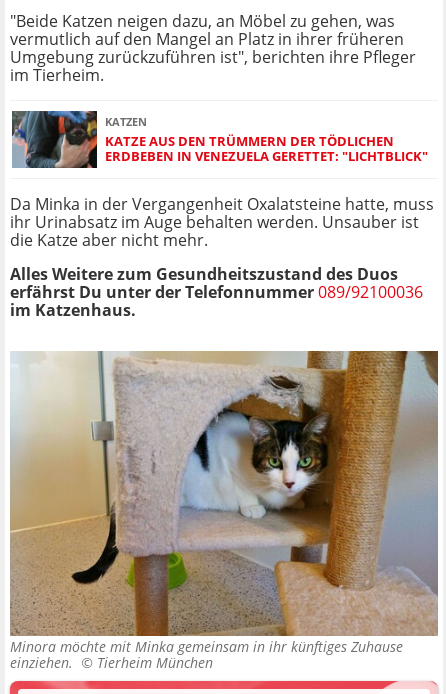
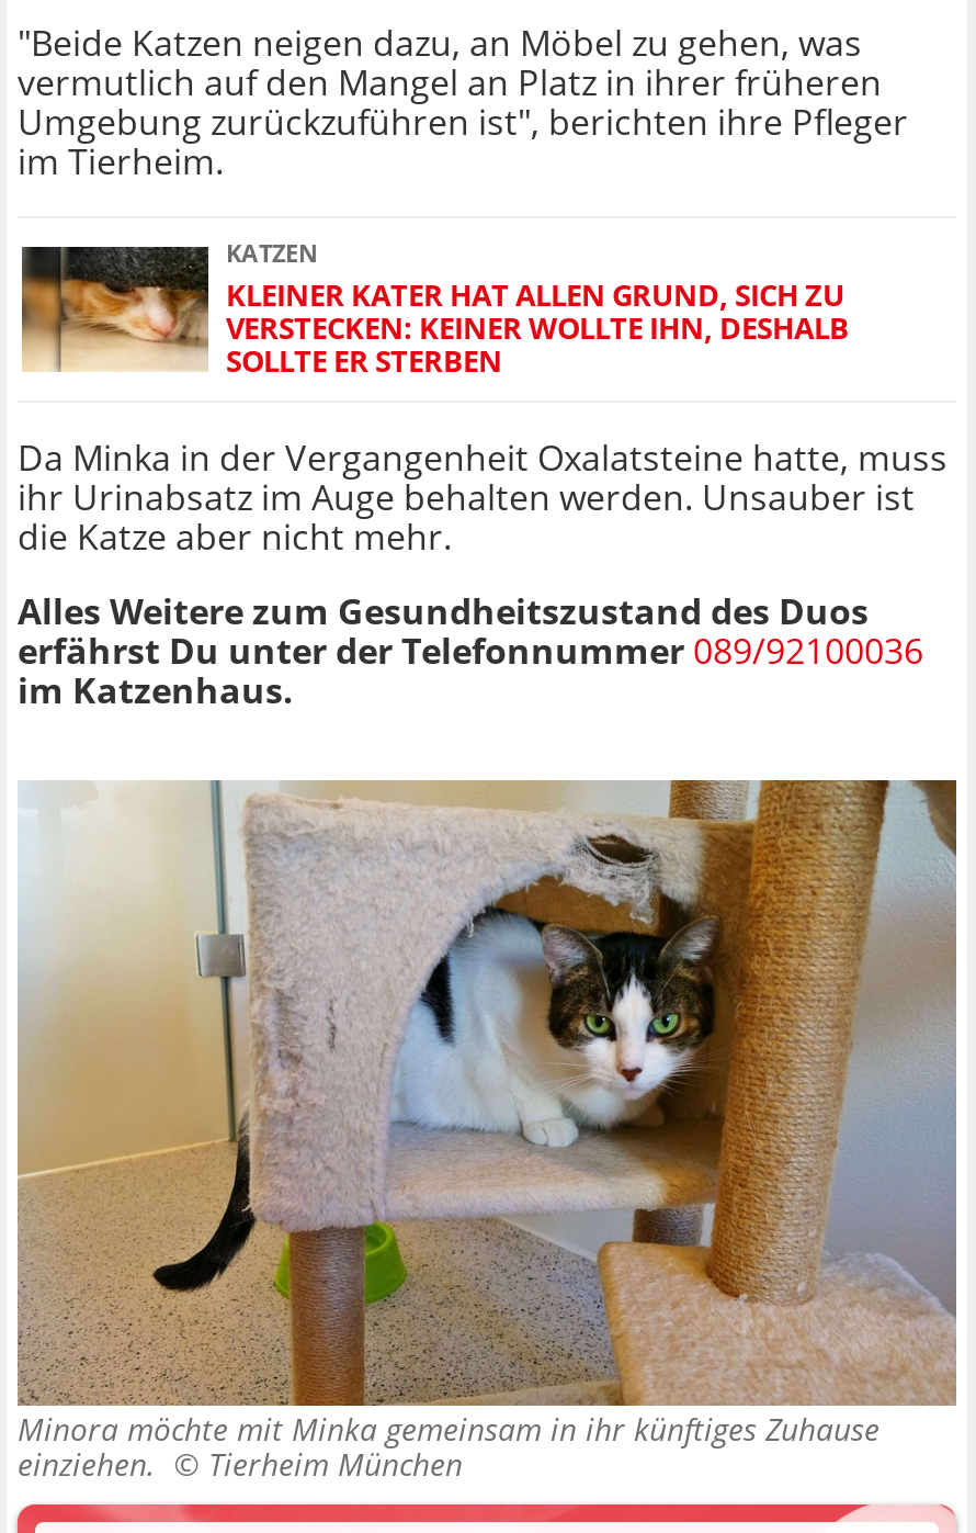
[12,110,428,169] [image] | KATZE AUS DEN TRÜMMERN DER TÖDLICHEN | ERDBEBEN IN VENEZUELA GERETTET: "LICHTBLICK" -> [22,240,849,381] [image] | KLEINER KATER HAT ALLEN GRUND, SICH ZU | VERSTECKEN: KEINER WOLLTE IHN, DESHALB | SOLLTE ER STERBEN

